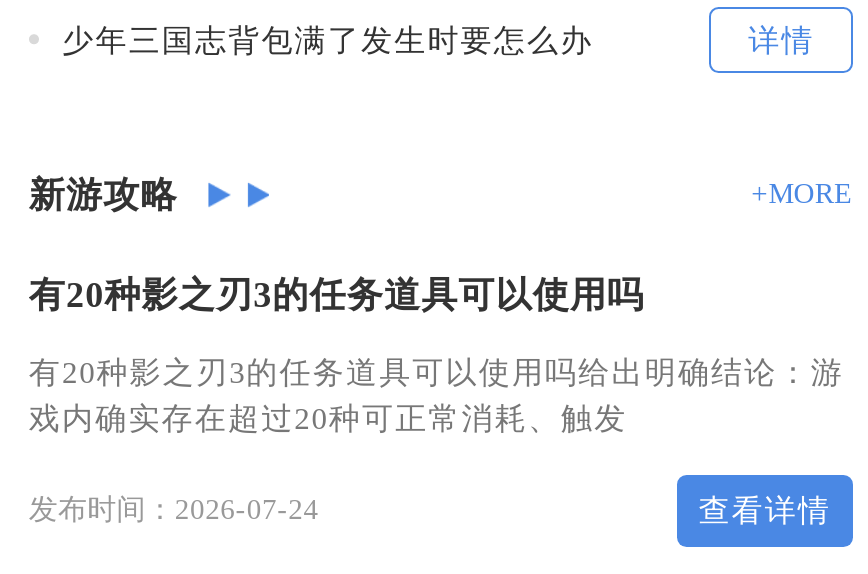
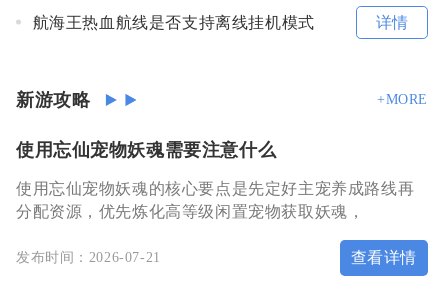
[62,22,593,56] 少年三国志背包满了发生时要怎么办 -> [33,14,315,31] 航海王热血航线是否支持离线挂机模式
[29,274,644,314] 有20种影之刃3的任务道具可以使用吗 -> [16,140,276,160] 使用忘仙宠物妖魂需要注意什么
[29,355,844,435] 有20种影之刃3的任务道具可以使用吗给出明确结论：游 | 戏内确实存在超过20种可正常消耗、触发 -> [16,180,414,220] 使用忘仙宠物妖魂的核心要点是先定好主宠养成路线再 | 分配资源，优先炼化高等级闲置宠物获取妖魂，
[29,493,319,525] 发布时间：2026-07-24 -> [16,249,161,265] 发布时间：2026-07-21

